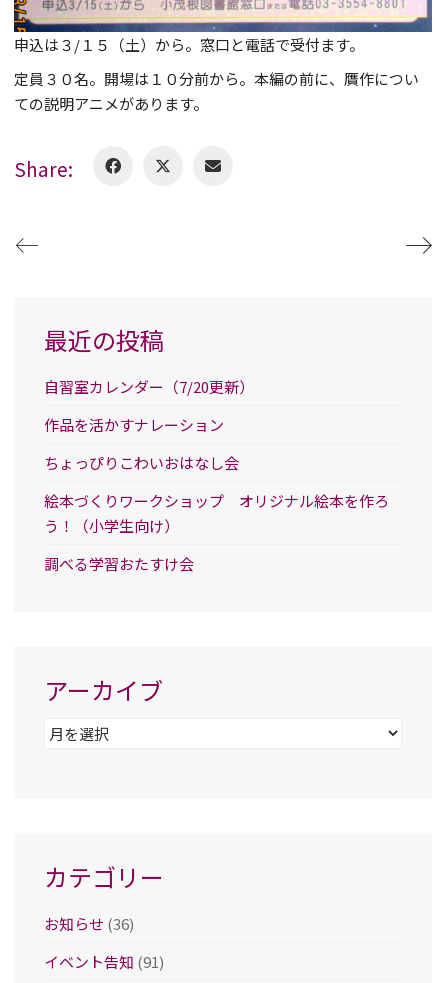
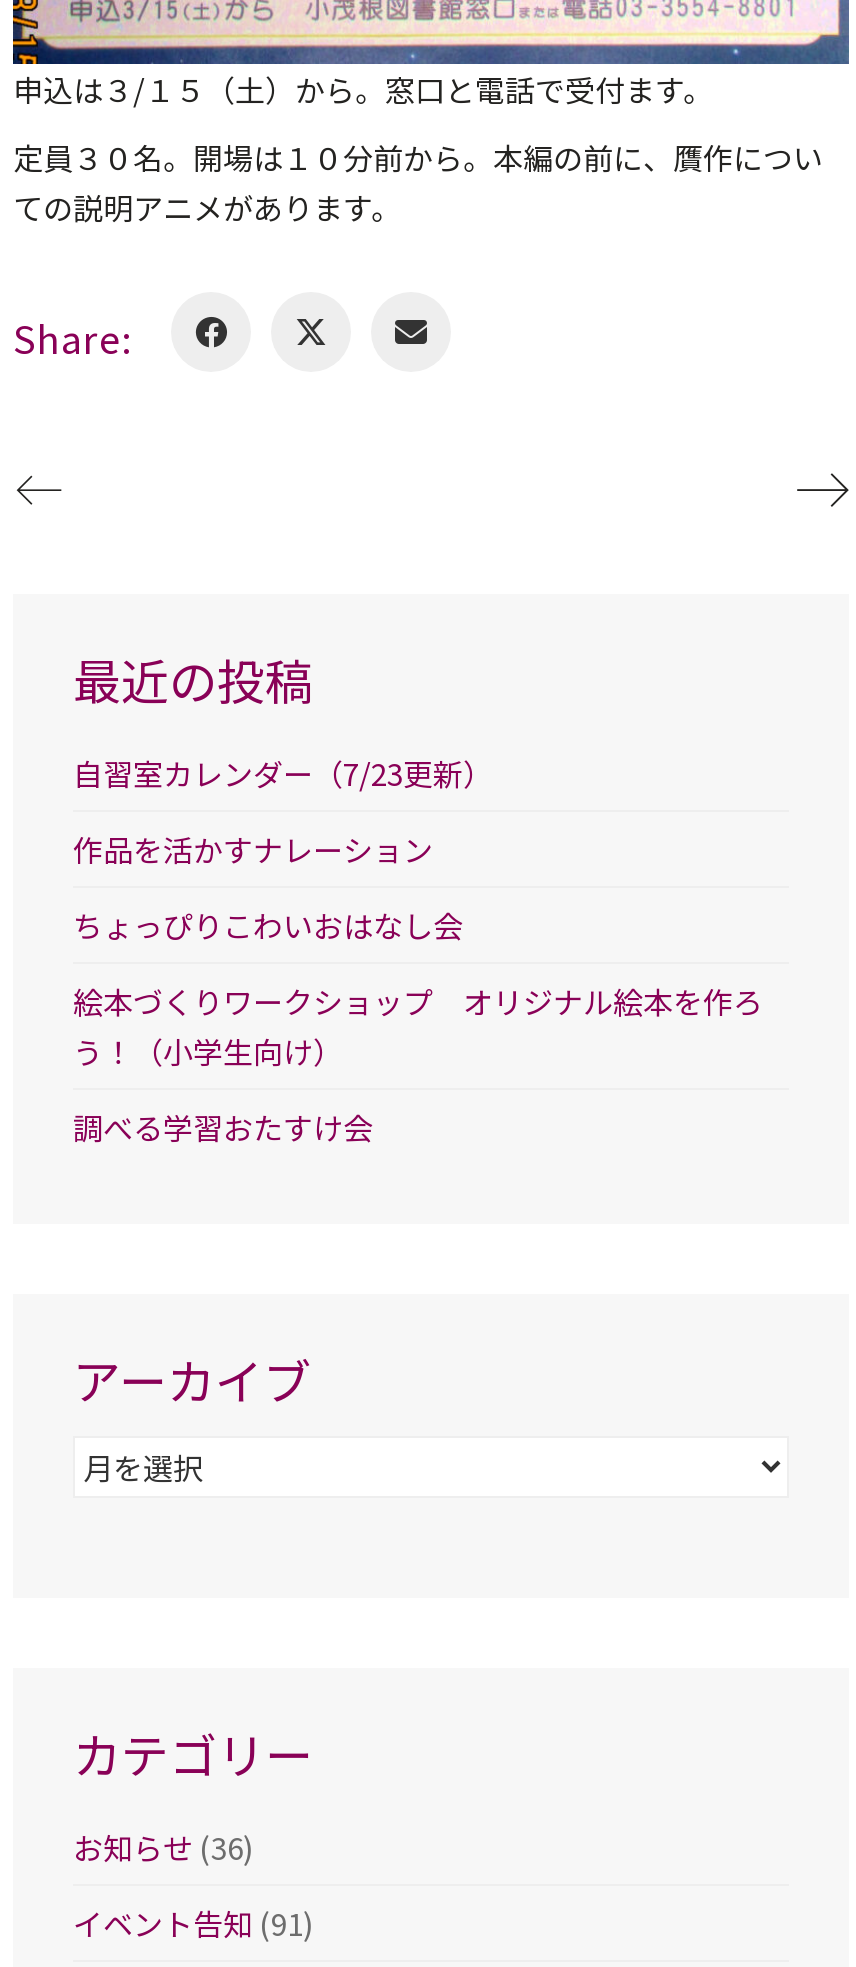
[44,376,254,397] 自習室カレンダー（7/20更新） -> [73,751,493,793] 自習室カレンダー（7/23更新）

